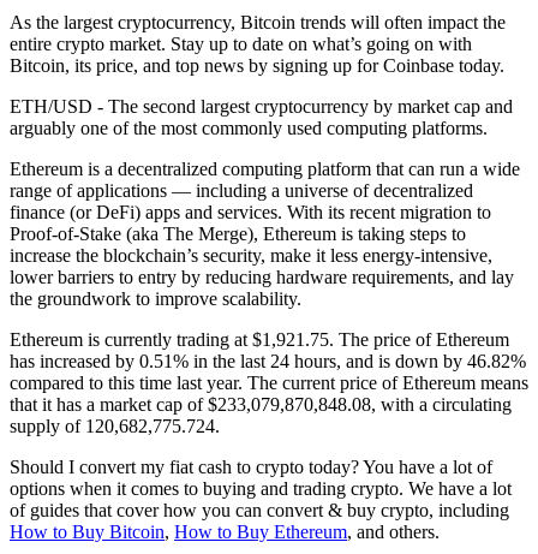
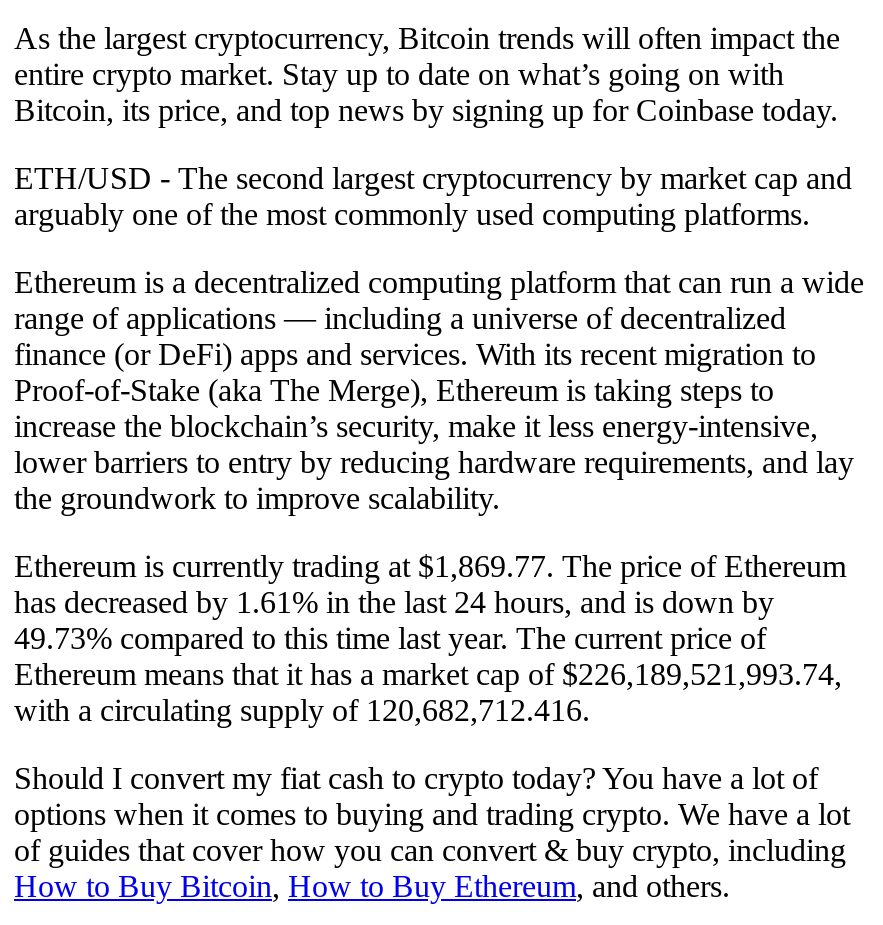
[10,329,528,436] Ethereum is currently trading at $1,921.75. The price of Ethereum | has increased by 0.51% in the last 24 hours, and is down by 46.82% | compared to this time last year. The current price of Ethereum means | that it has a market cap of $233,079,870,848.08, with a circulating | supply of 120,682,775.724. -> [14,549,846,727] Ethereum is currently trading at $1,869.77. The price of Ethereum | has decreased by 1.61% in the last 24 hours, and is down by | 49.73% compared to this time last year. The current price of | Ethereum means that it has a market cap of $226,189,521,993.74, | with a circulating supply of 120,682,712.416.

